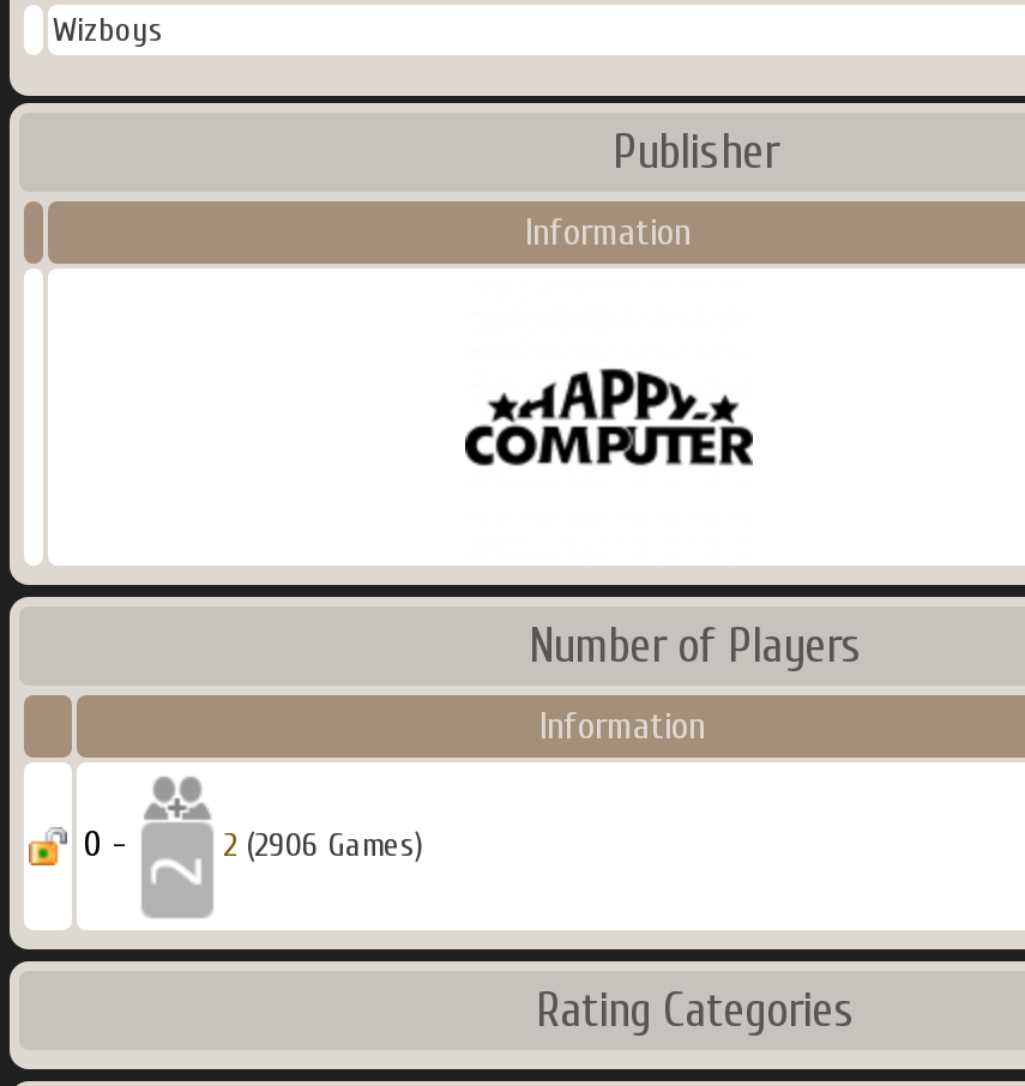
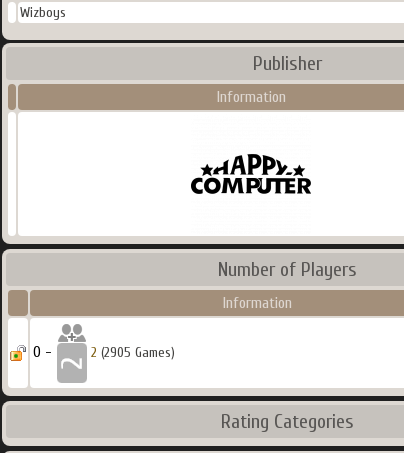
[223,825,424,865] 2 (2906 Games) -> [91,344,175,361] 2 (2905 Games)

